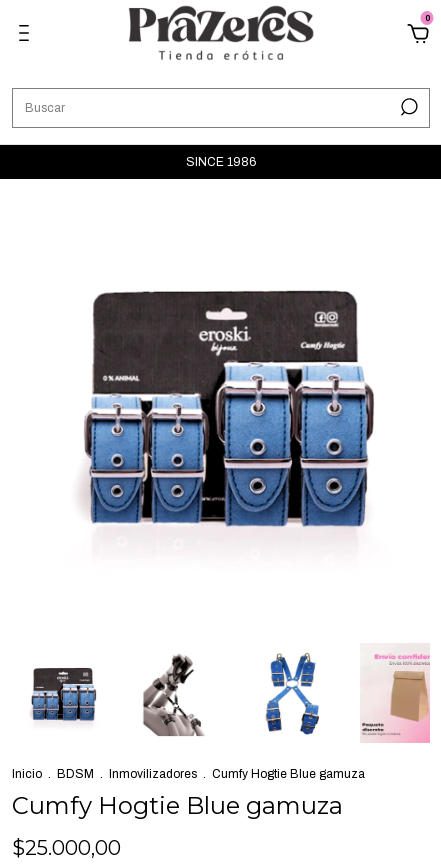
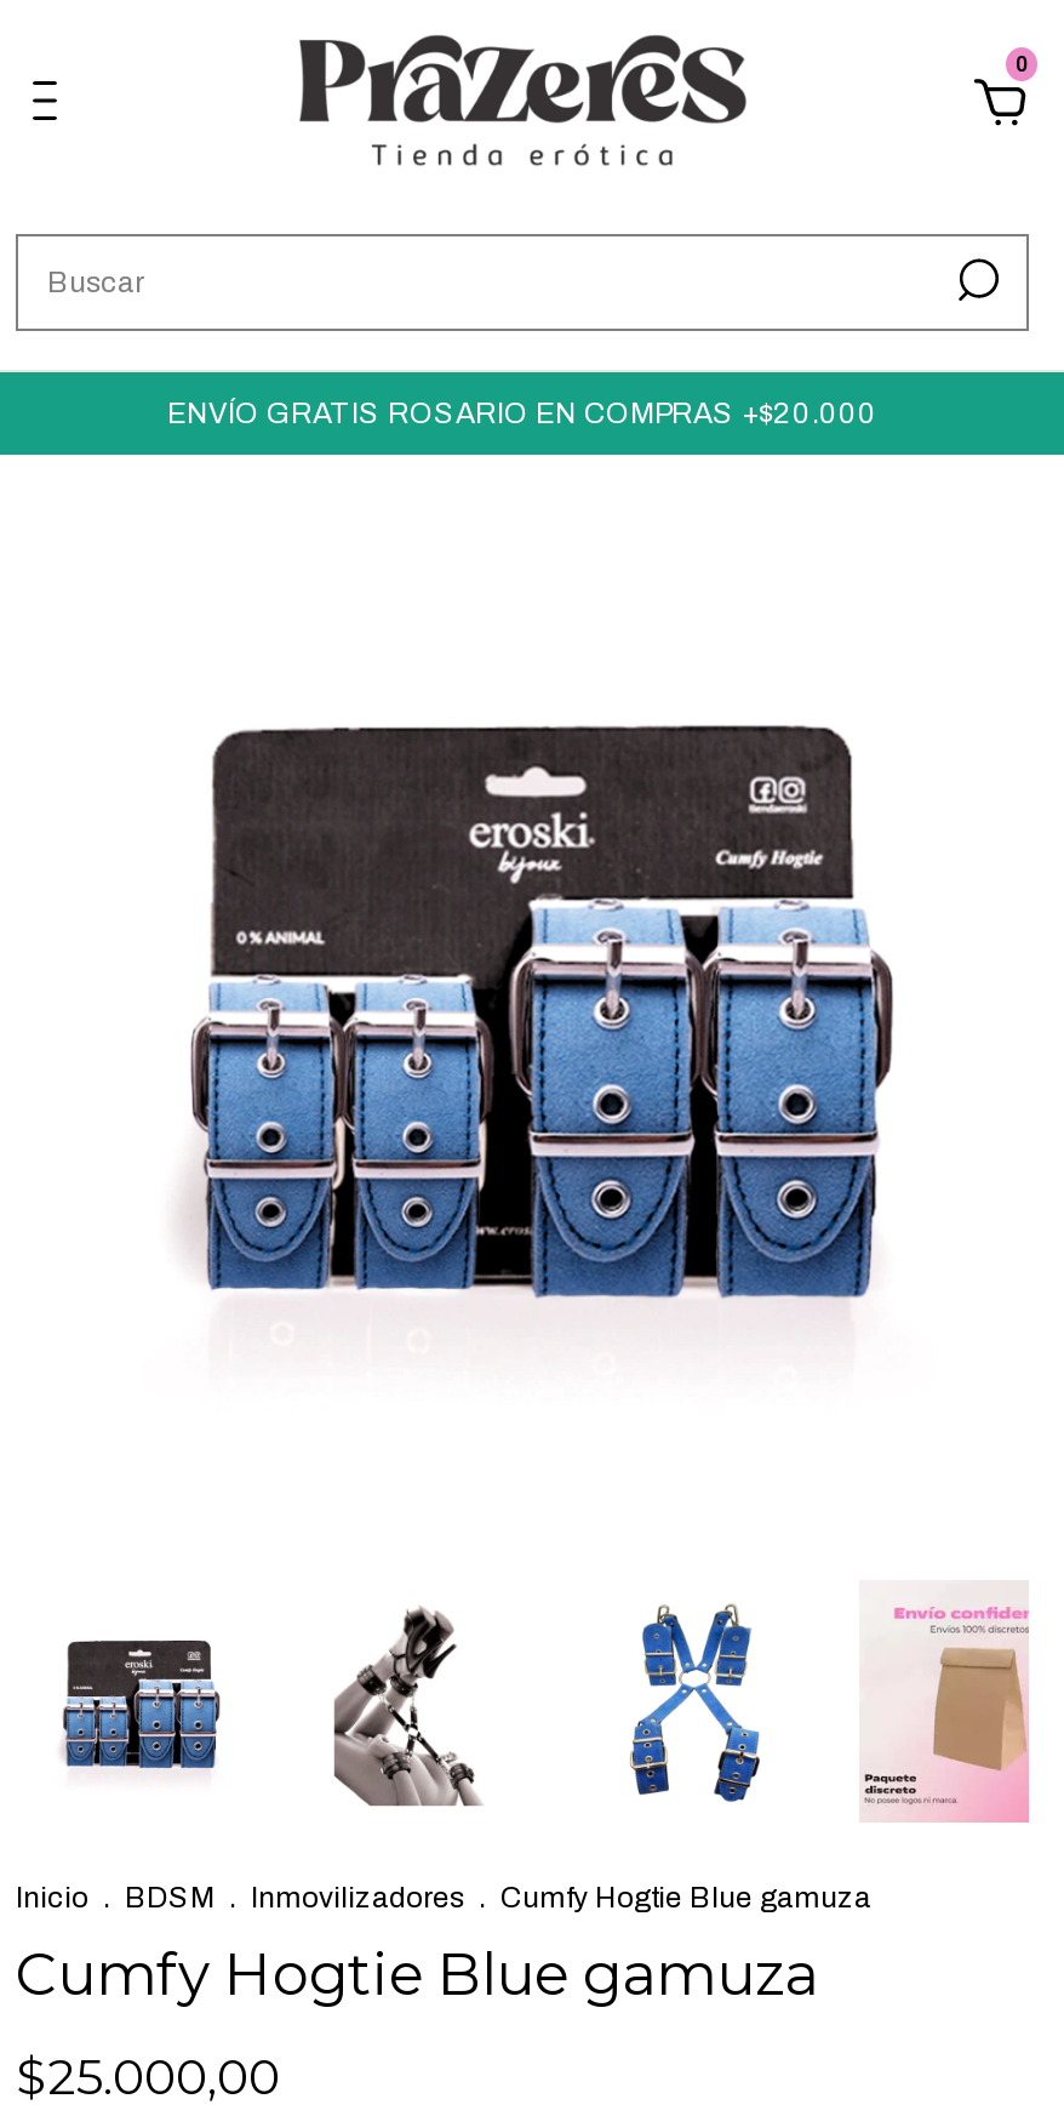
[186,155,256,169] SINCE 1986 -> [167,397,877,430] ENVÍO GRATIS ROSARIO EN COMPRAS +$20.000

